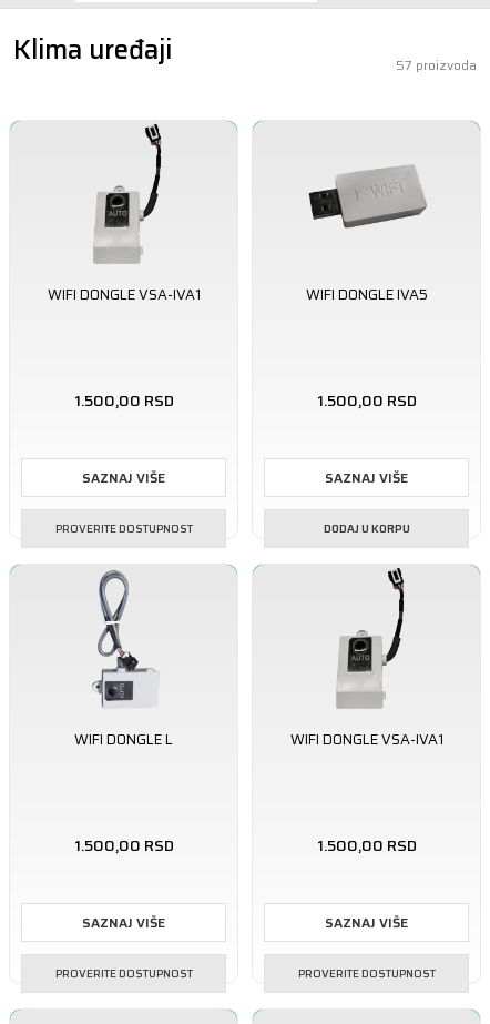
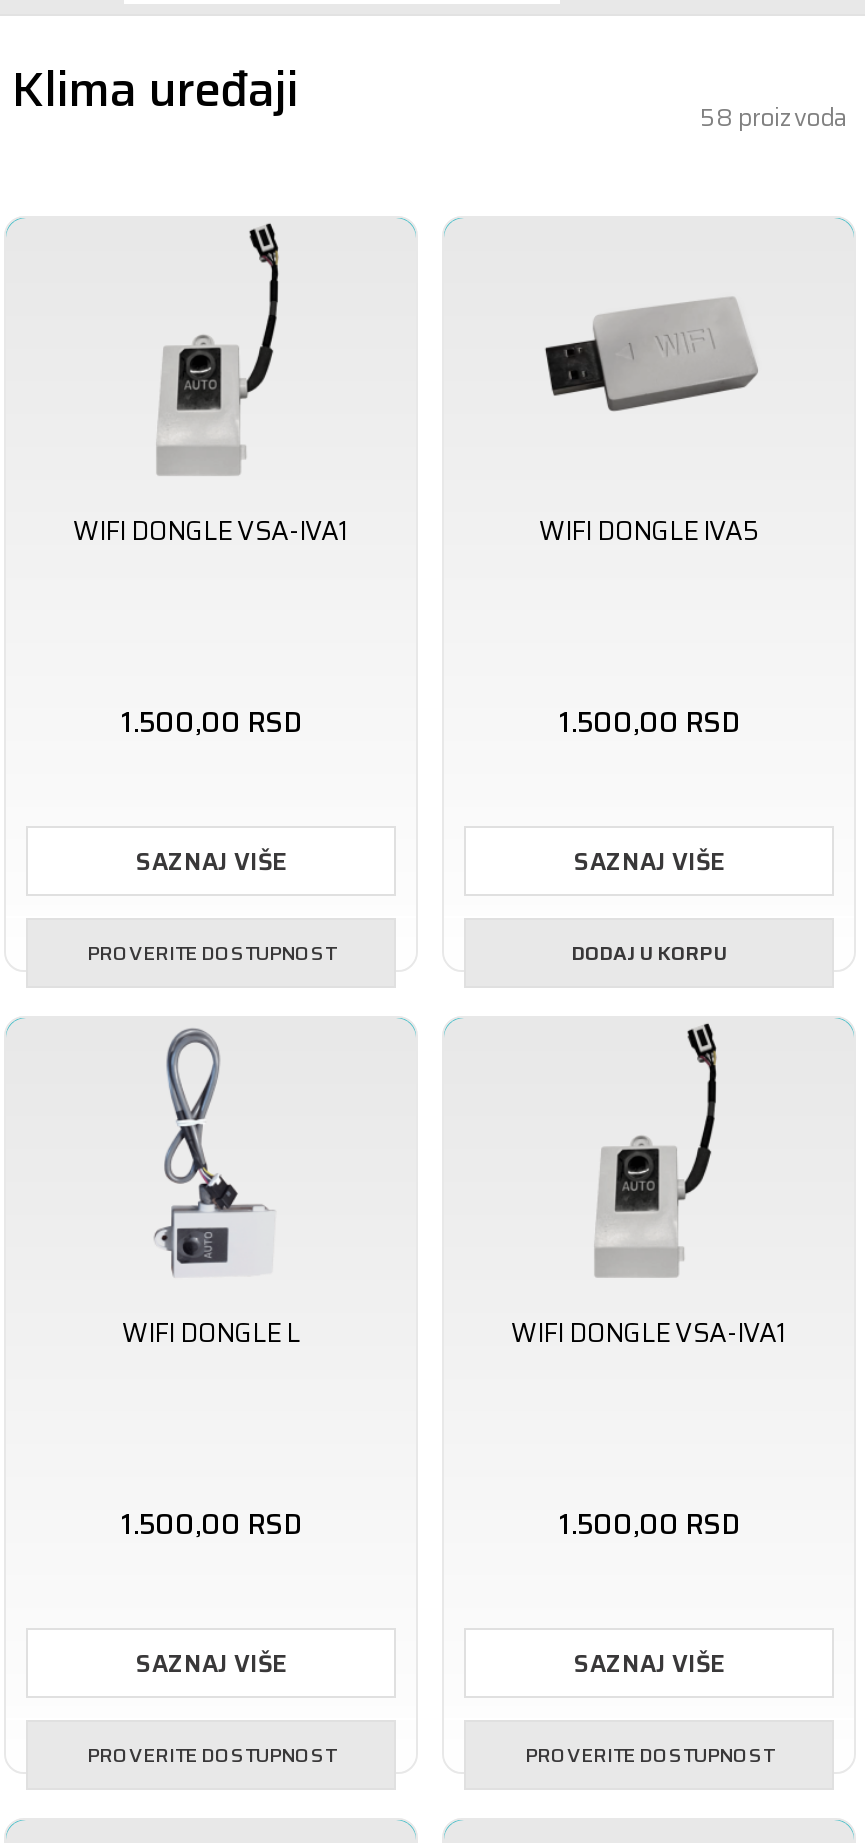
[396,54,477,75] 57 proizvoda -> [700,98,848,136] 58 proizvoda

